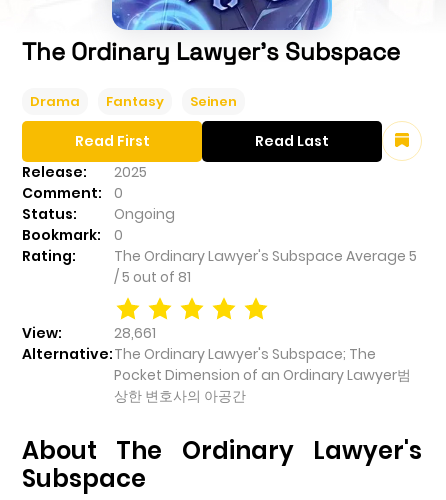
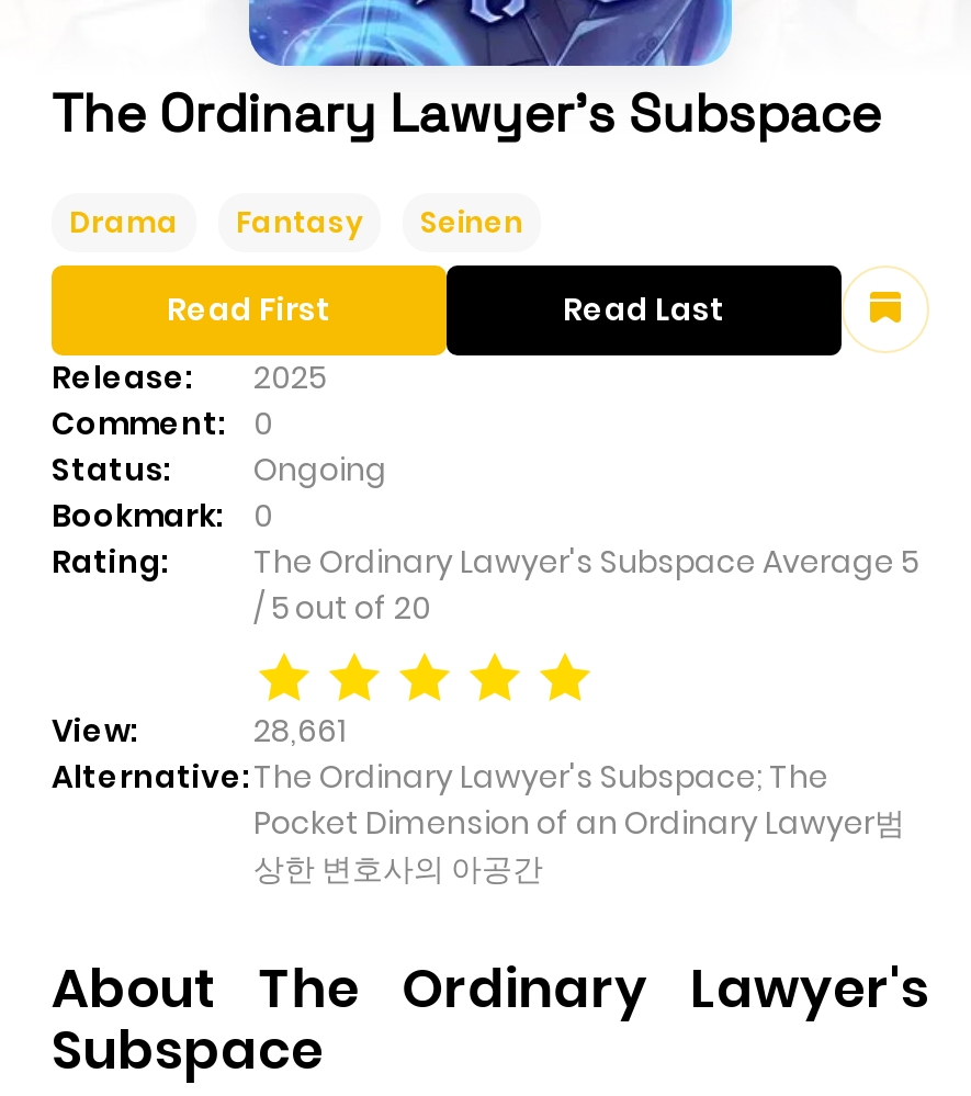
[114,267,191,287] / 5 out of 81 -> [253,586,431,630] / 5 out of 20

